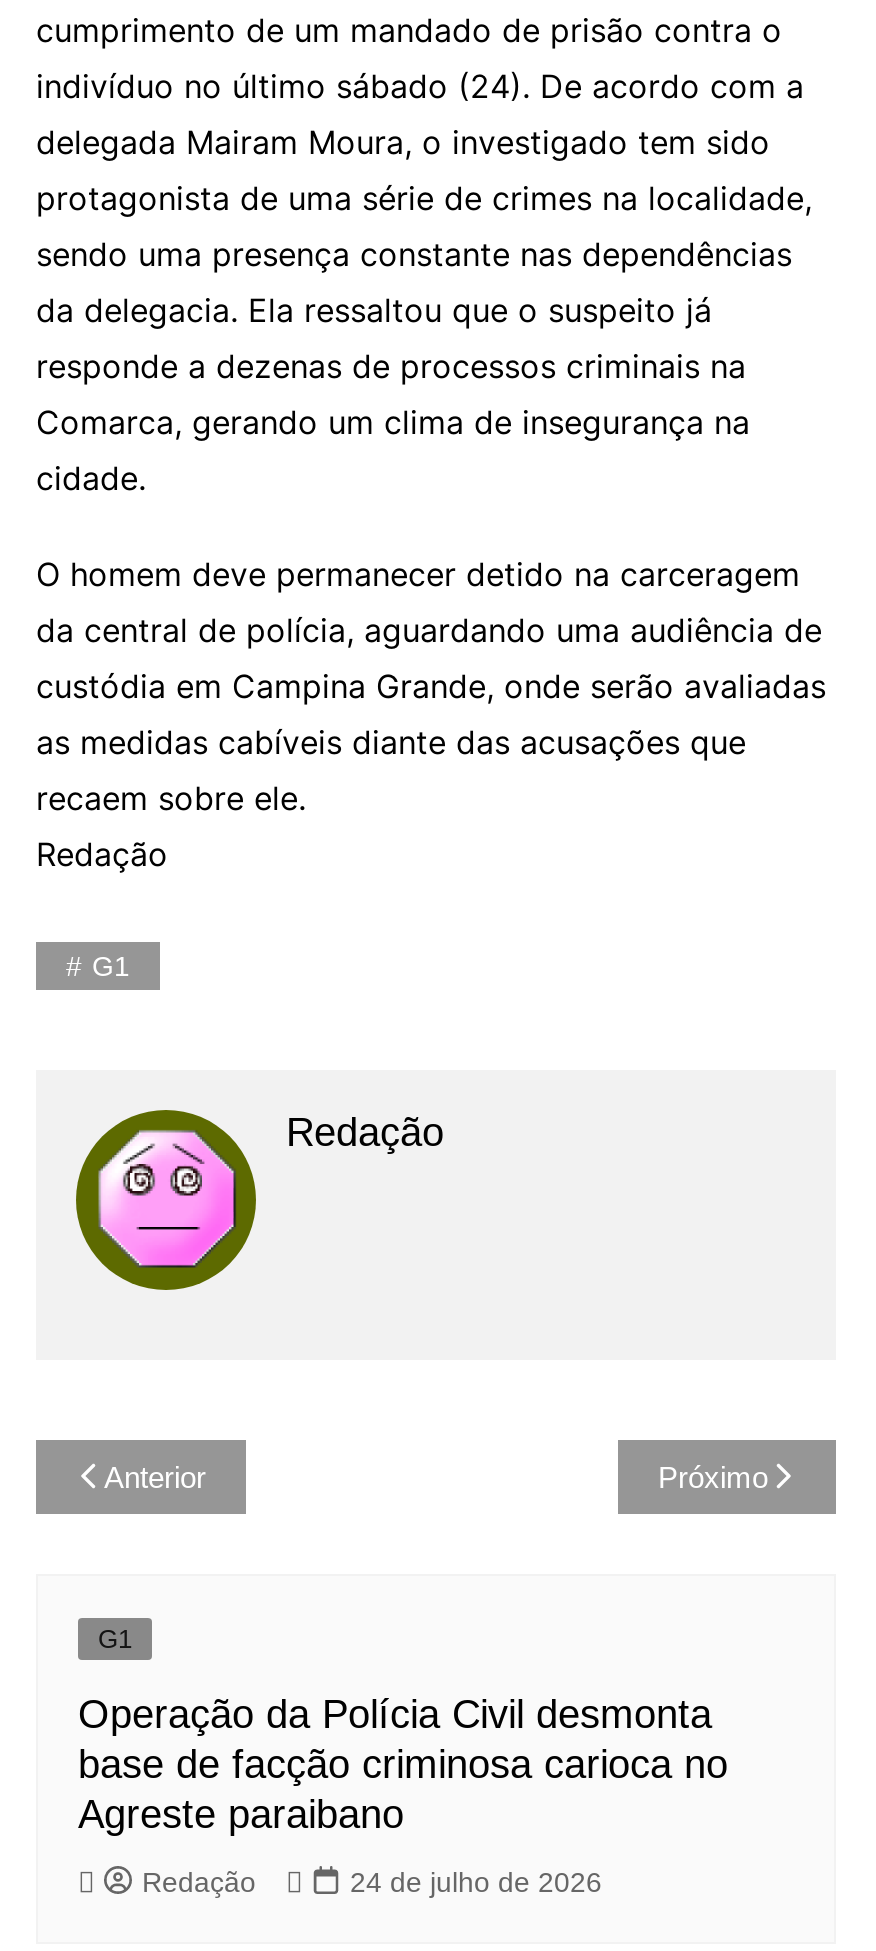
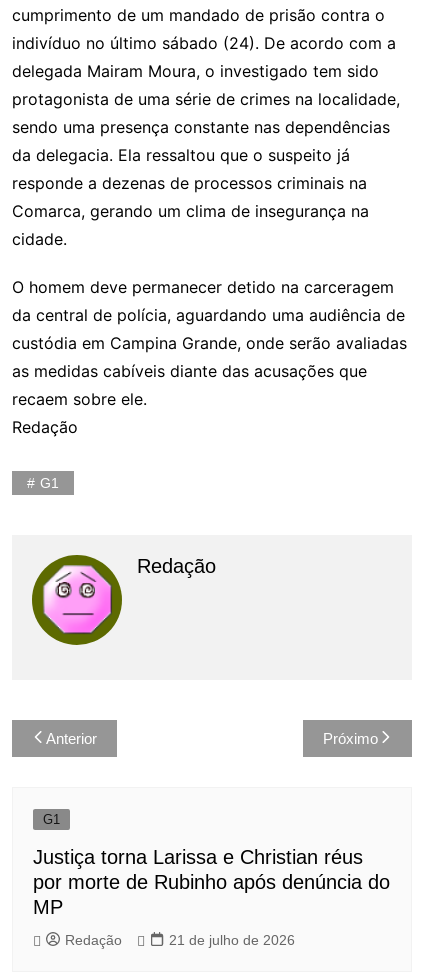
[78,1692,728,1836] Operação da Polícia Civil desmonta | base de facção criminosa carioca no | Agreste paraibano -> [33,846,390,918] Justiça torna Larissa e Christian réus | por morte de Rubinho após denúncia do | MP
[350,1865,602,1897] 24 de julho de 2026 -> [169,932,295,948] 21 de julho de 2026

